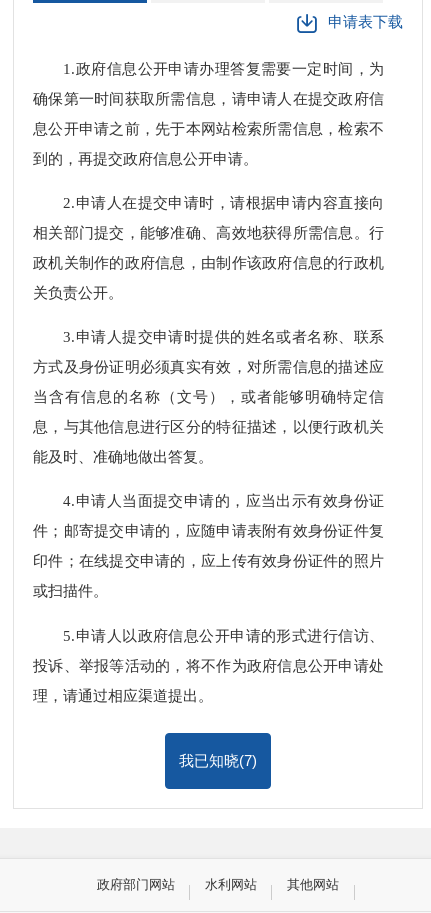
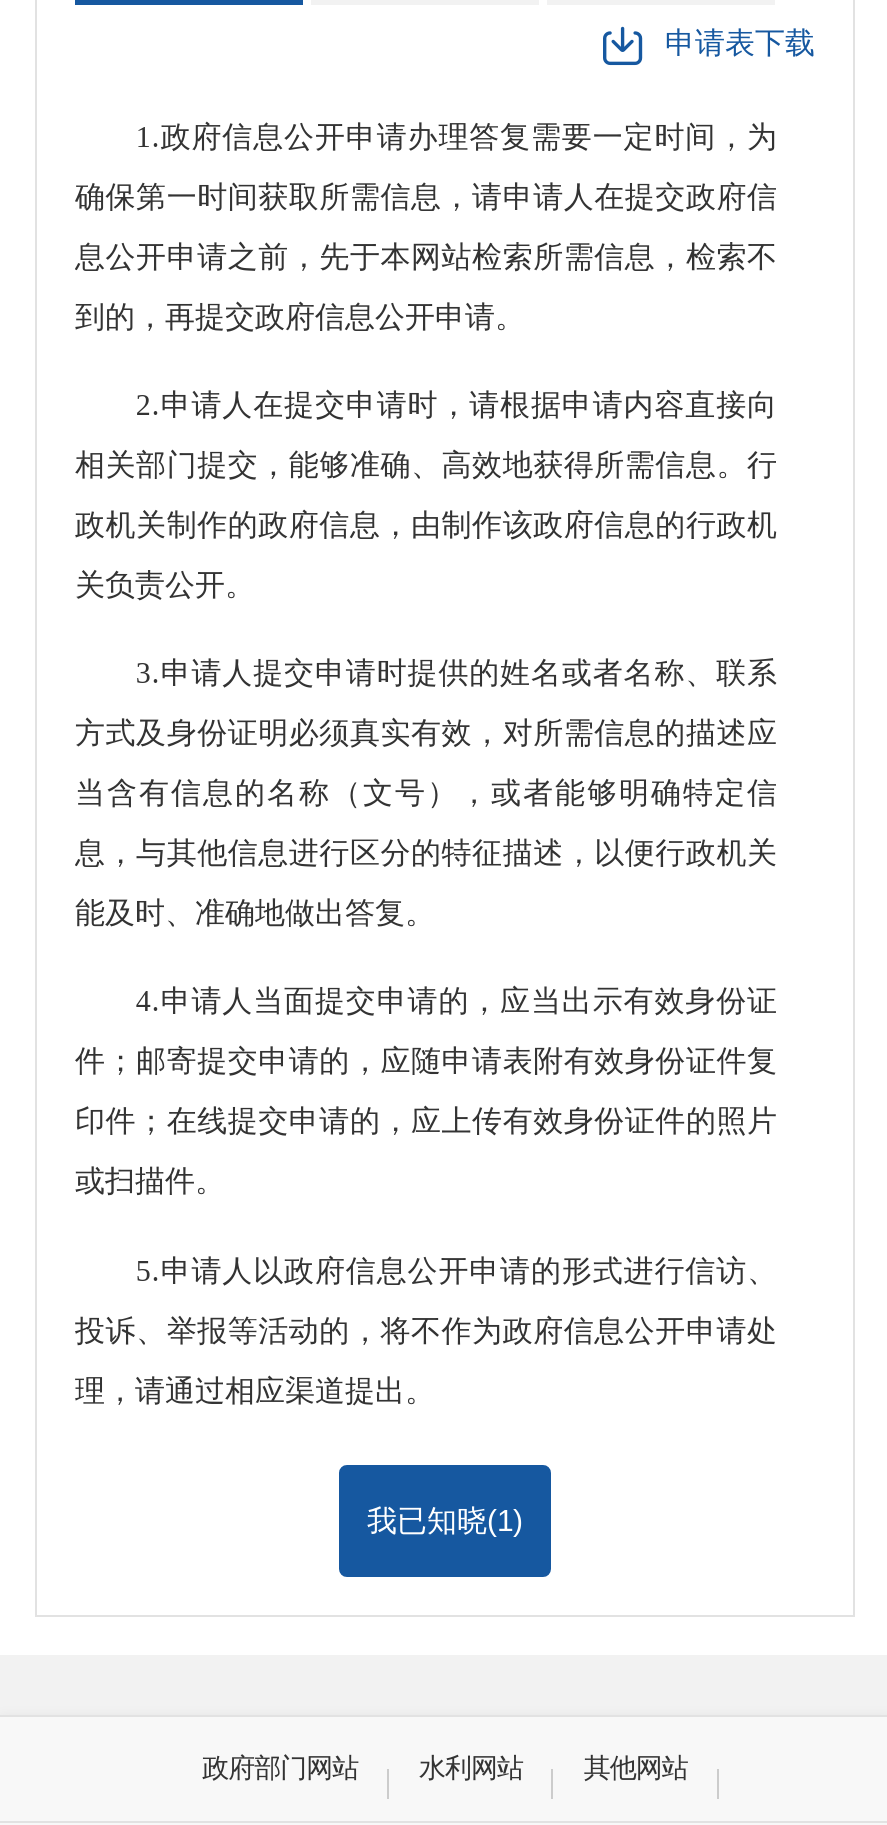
[179,752,257,769] 我已知晓(7) -> [367,1503,523,1537] 我已知晓(1)

